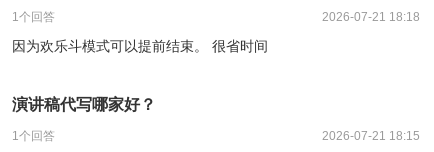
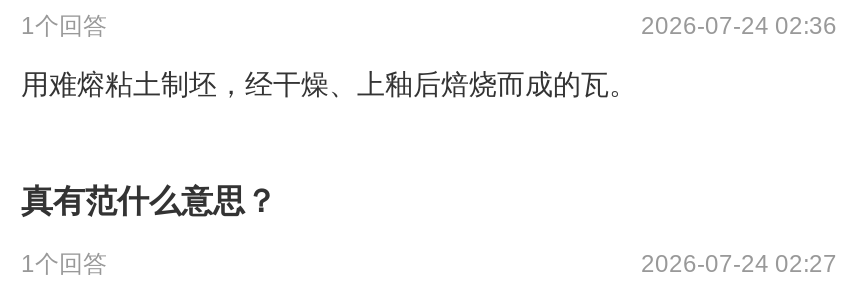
[322,10,420,24] 2026-07-21 18:18 -> [641,12,837,40] 2026-07-24 02:36
[12,38,268,54] 因为欢乐斗模式可以提前结束。 很省时间 -> [21,68,637,100] 用难熔粘土制坯，经干燥、上釉后焙烧而成的瓦。
[12,96,156,113] 演讲稿代写哪家好？ -> [21,184,277,218] 真有范什么意思？
[322,129,420,143] 2026-07-21 18:15 -> [641,250,837,278] 2026-07-24 02:27

